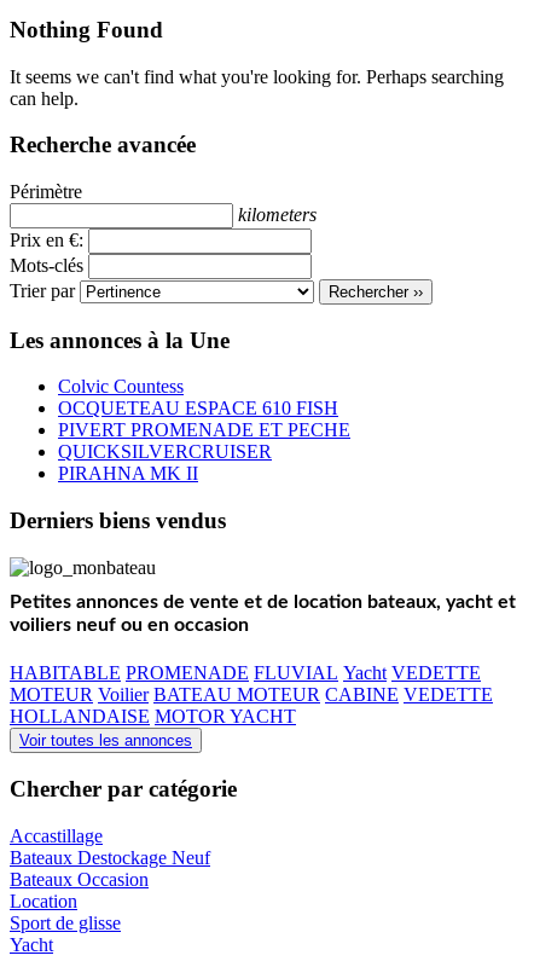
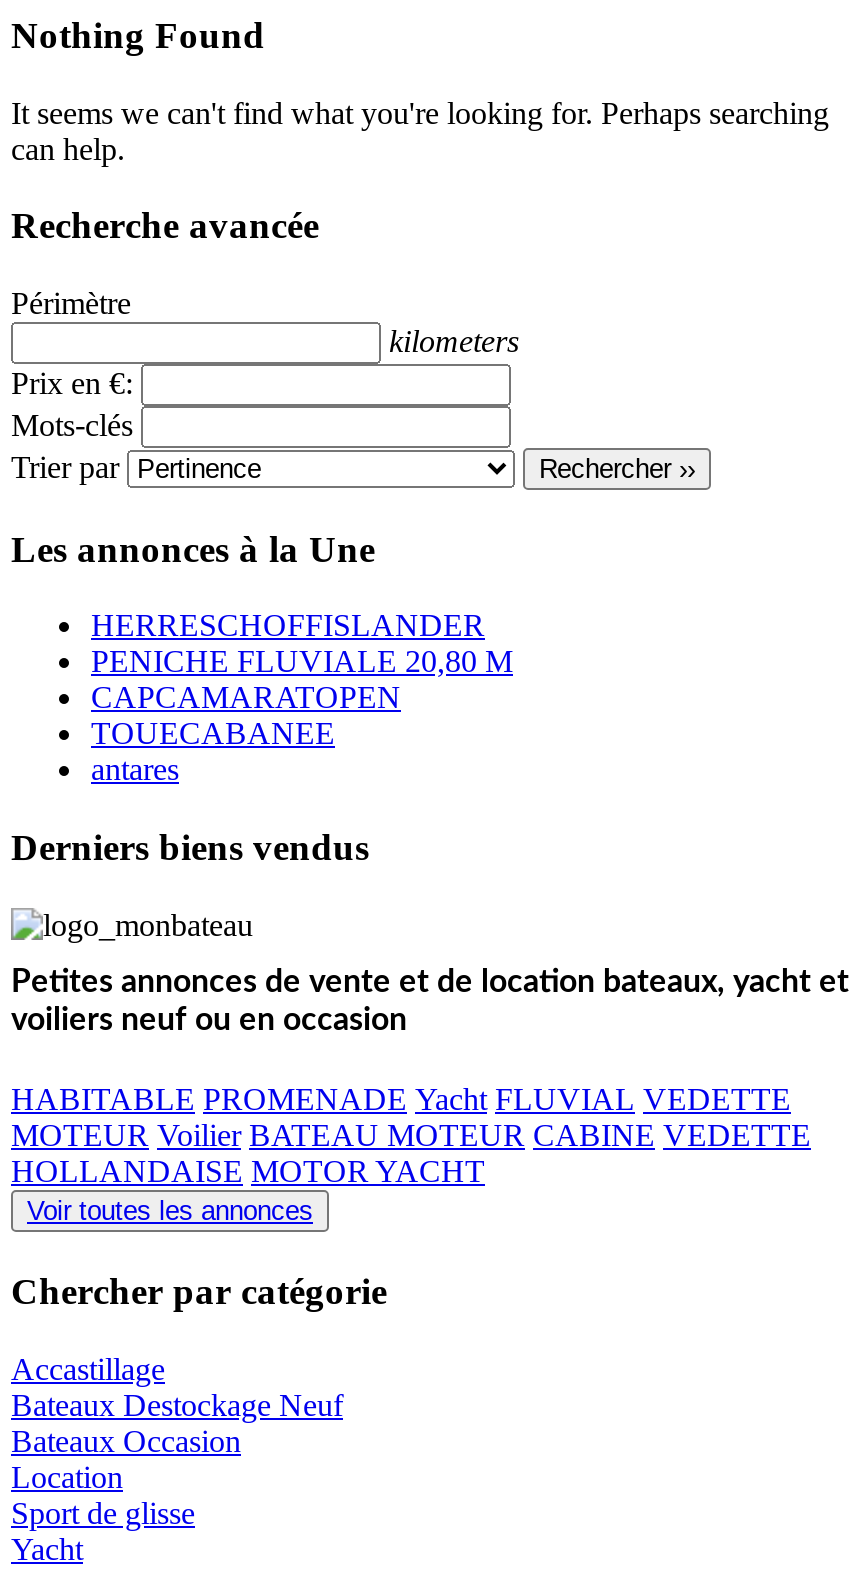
[58,376,350,484] Colvic Countess | OCQUETEAU ESPACE 610 FISH | PIVERT PROMENADE ET PECHE | QUICKSILVERCRUISER | PIRAHNA MK II -> [91,609,513,787] HERRESCHOFFISLANDER | PENICHE FLUVIALE 20,80 M | CAPCAMARATOPEN | TOUECABANEE | antares
[10,663,481,683] HABITABLE PROMENADE FLUVIAL Yacht VEDETTE -> [11,1082,791,1116] HABITABLE PROMENADE Yacht FLUVIAL VEDETTE

